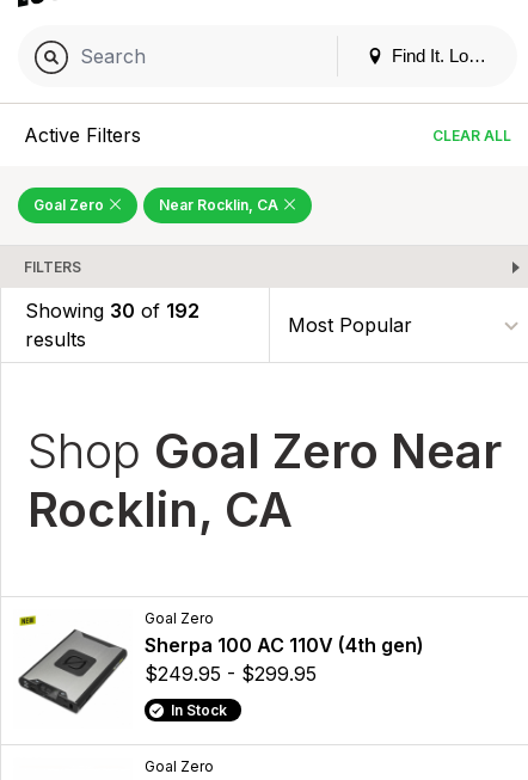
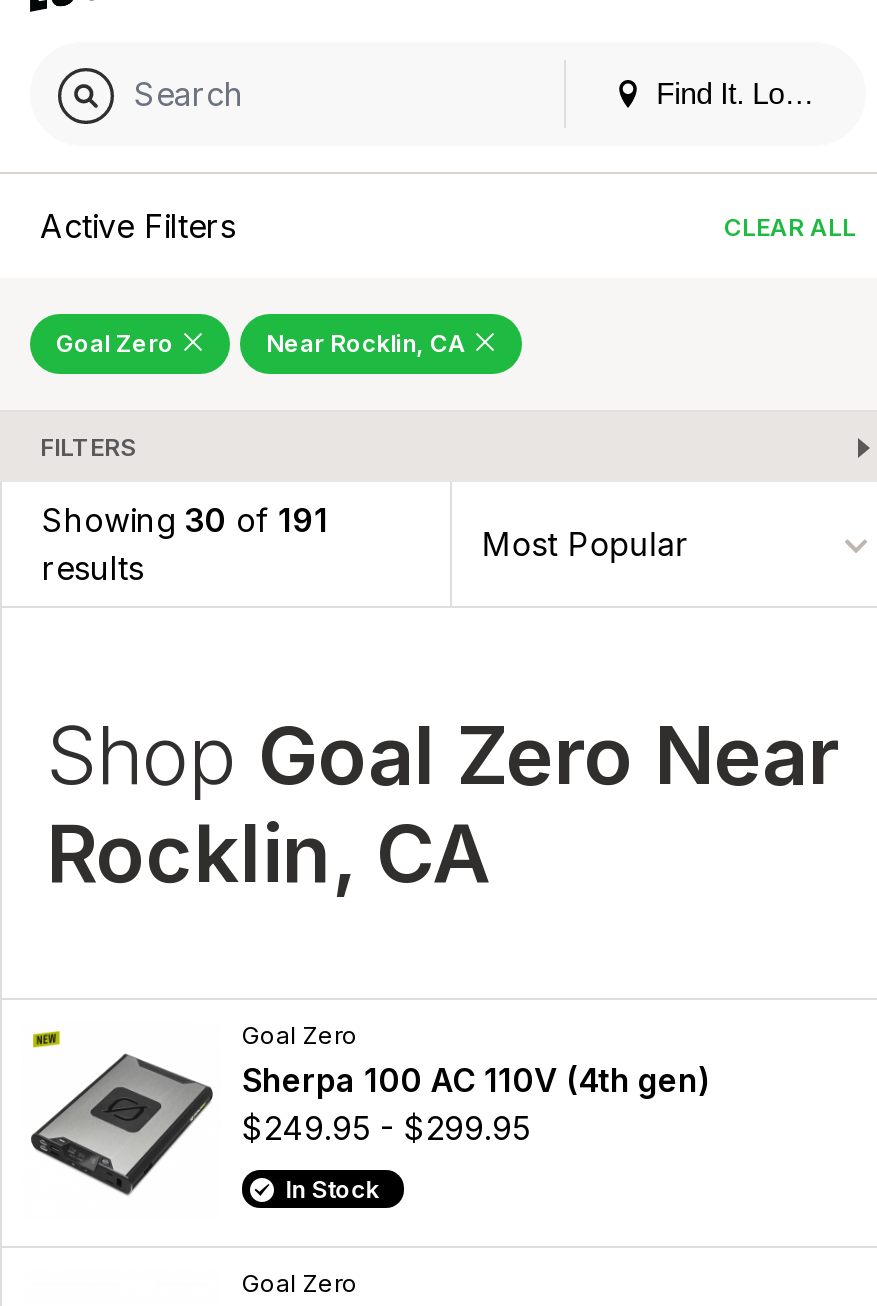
[25,298,199,322] Showing 30 of 192 -> [42,500,328,540] Showing 30 of 191

